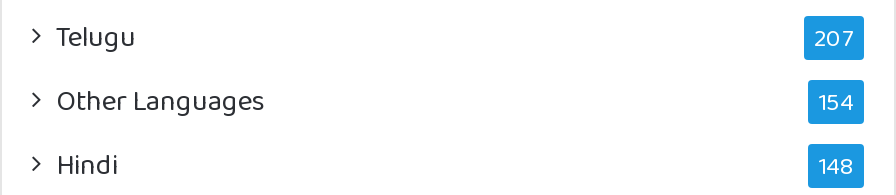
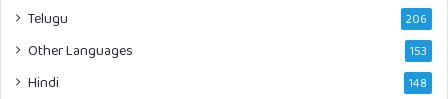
[814,20,854,56] 207 -> [406,10,427,28] 206
[818,84,854,120] 154 -> [410,42,427,60] 153

